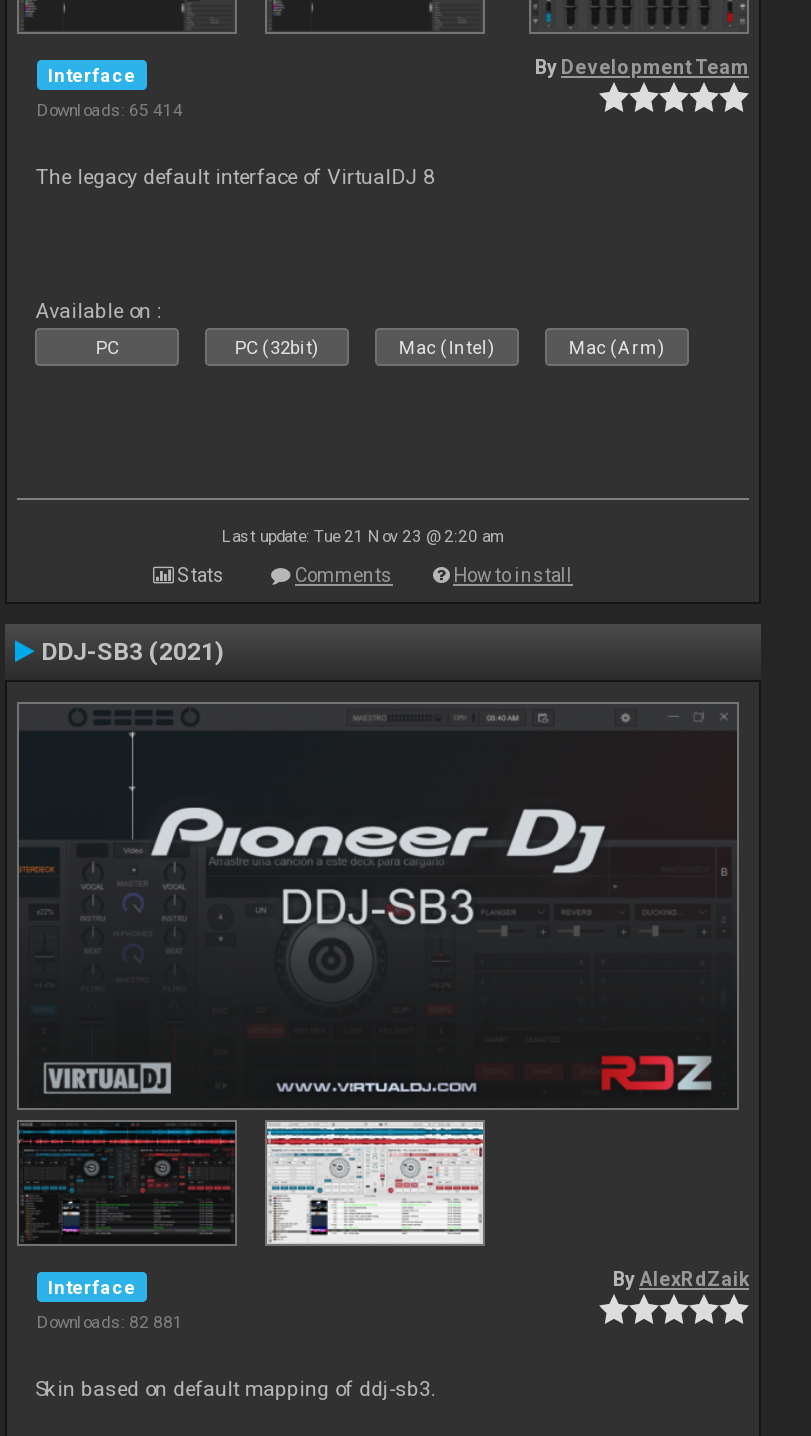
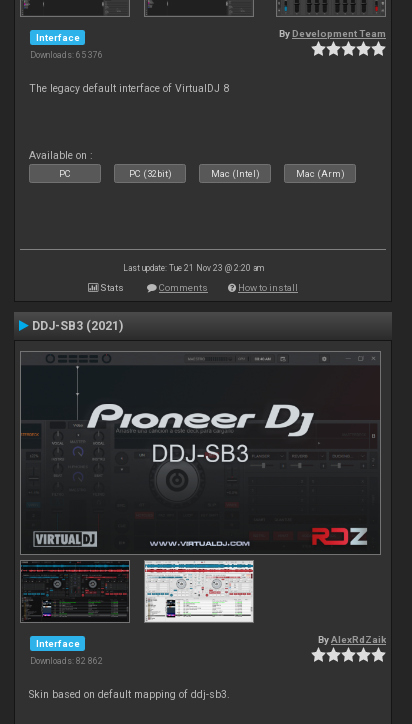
[37,101,183,121] Downloads: 65 414 -> [30,50,103,60] Downloads: 65 376
[37,1313,183,1333] Downloads: 82 881 -> [30,656,103,666] Downloads: 82 862

